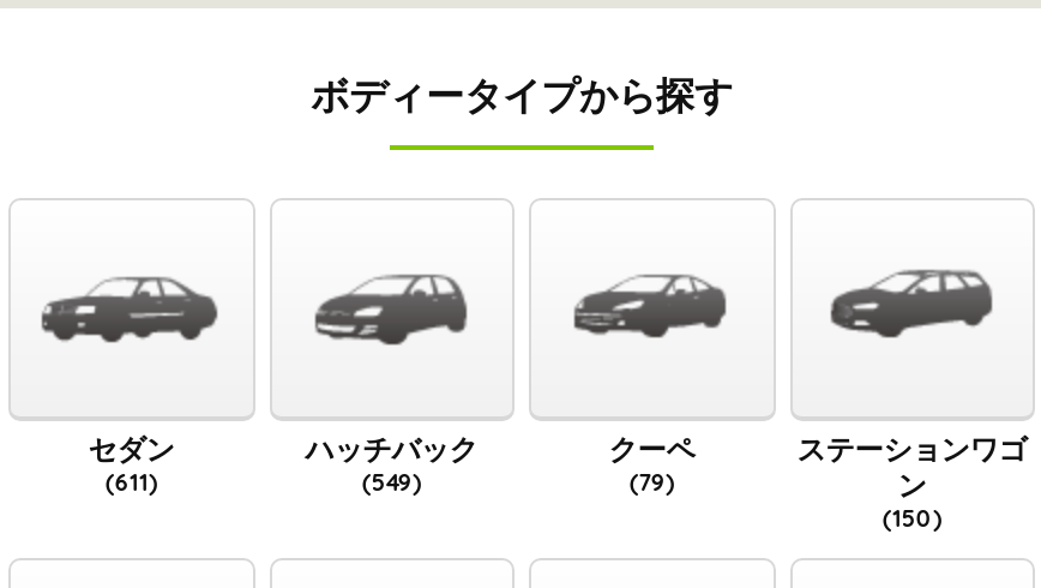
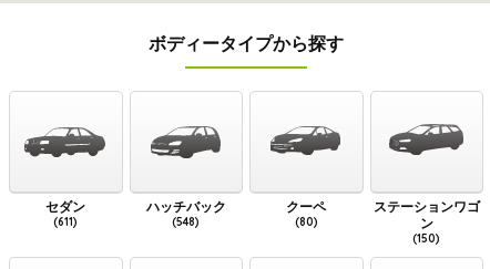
[361,467,421,498] (549) -> [172,215,200,229] (548)
[629,467,675,498] (79) -> [295,215,318,229] (80)

